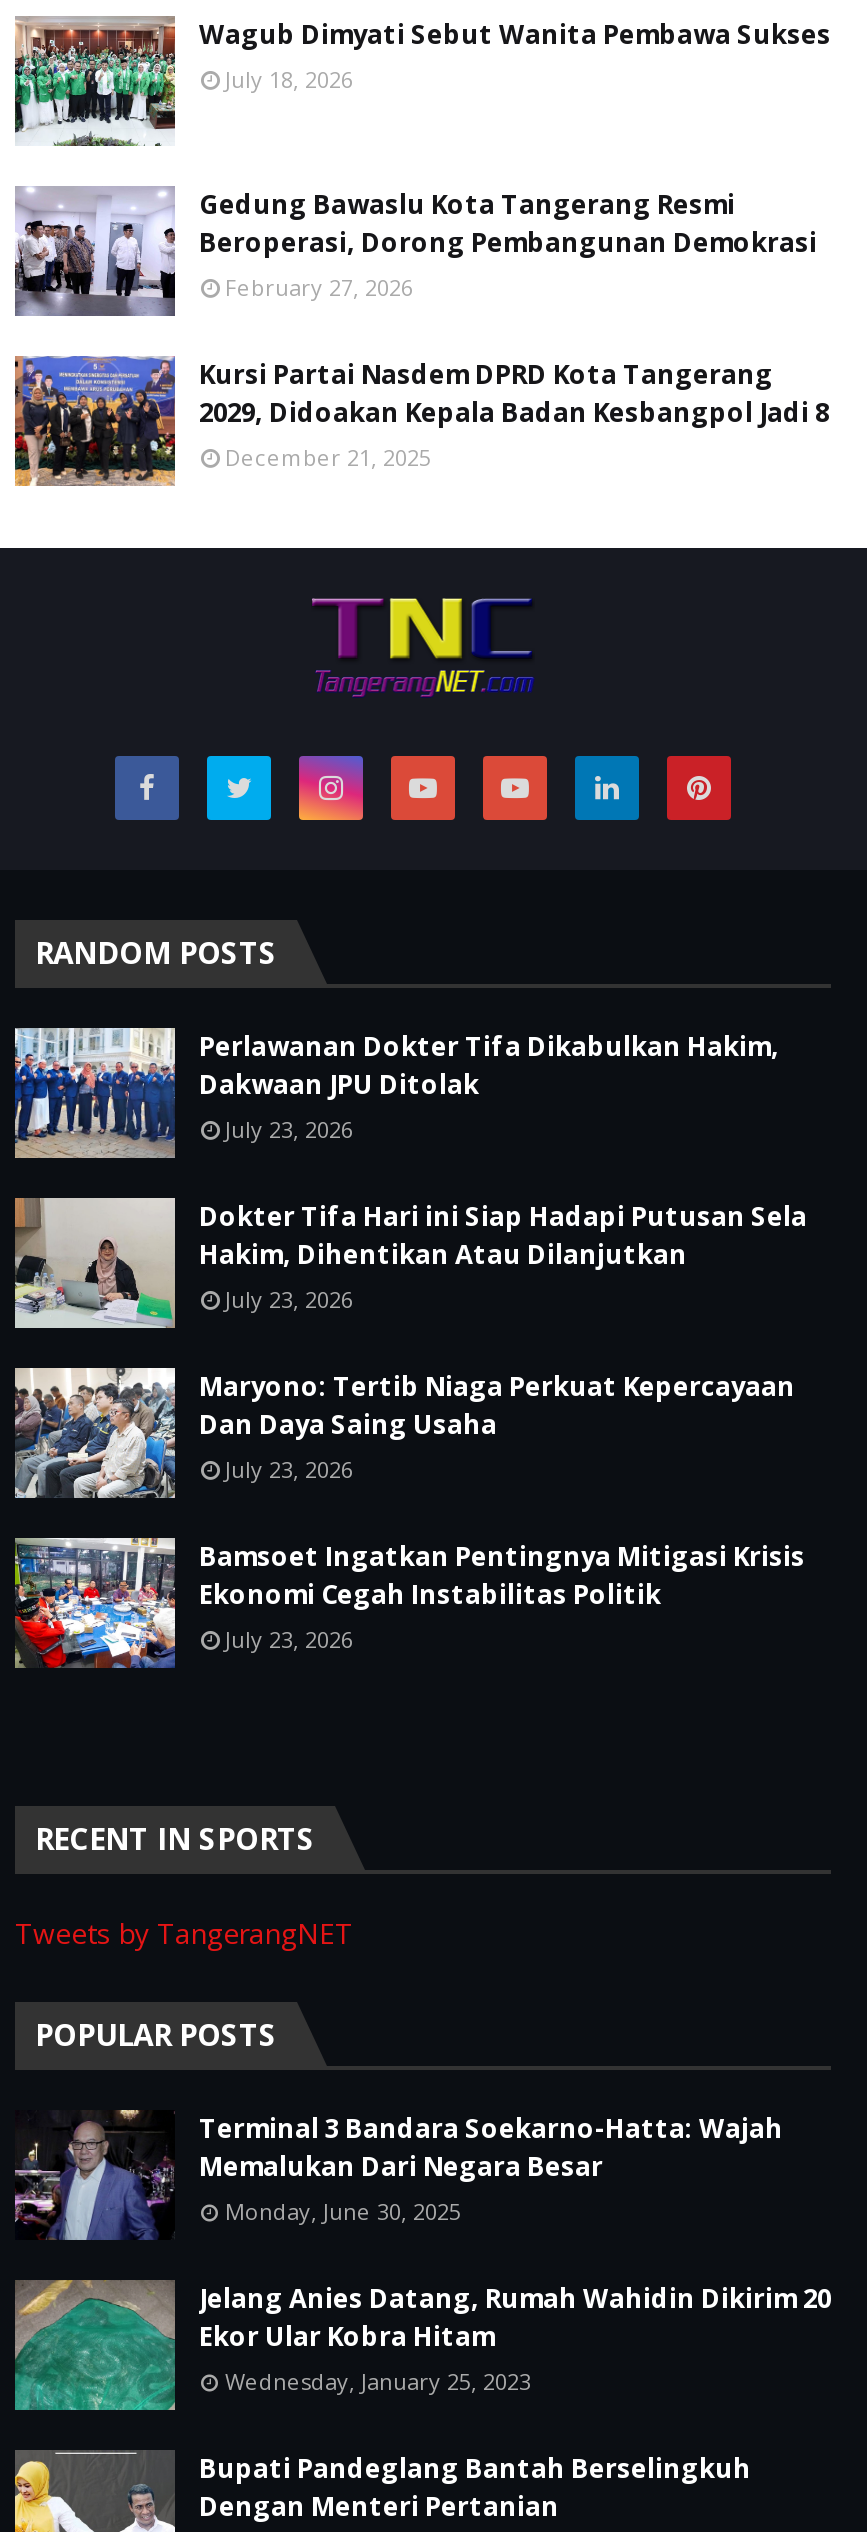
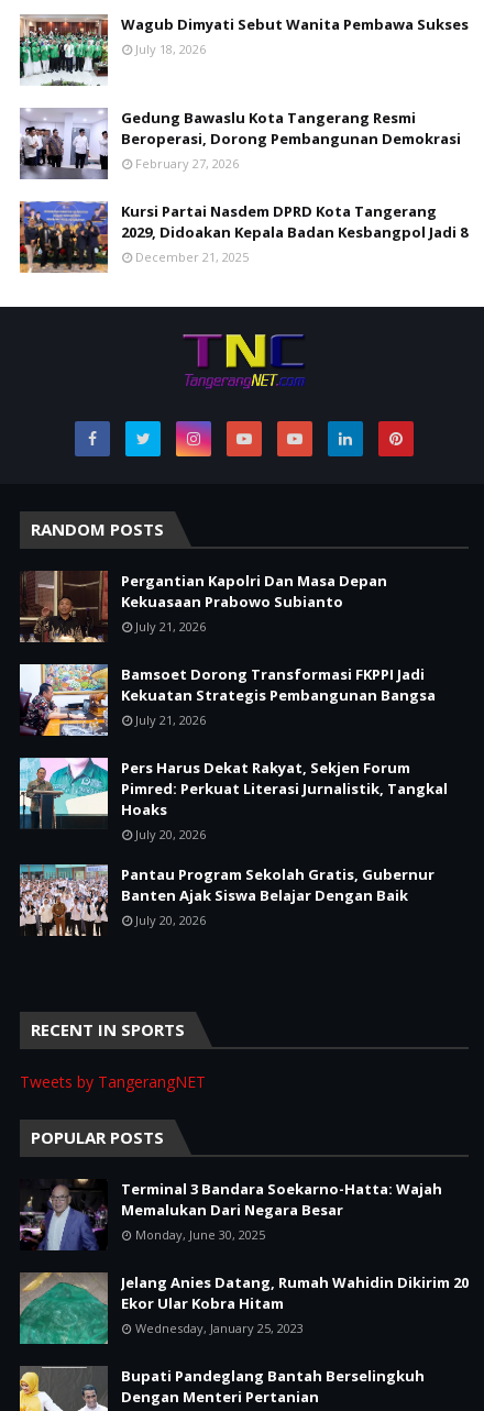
[13,1026,779,1160] [image] | Perlawanan Dokter Tifa Dikabulkan Hakim, | Dakwaan JPU Ditolak | July 23, 2026 -> [20,571,387,642] [image] | Pergantian Kapolri Dan Masa Depan | Kekuasaan Prabowo Subianto | July 21, 2026
[13,1196,807,1330] [image] | Dokter Tifa Hari ini Siap Hadapi Putusan Sela | Hakim, Dihentikan Atau Dilanjutkan | July 23, 2026 -> [19,663,436,737] [image] | Bamsoet Dorong Transformasi FKPPI Jadi | Kekuatan Strategis Pembangunan Bangsa | July 21, 2026
[13,1368,795,1500] [image] | Maryono: Tertib Niaga Perkuat Kepercayaan | Dan Daya Saing Usaha | July 23, 2026 -> [19,758,448,842] [image] | Pers Harus Dekat Rakyat, Sekjen Forum | Pimred: Perkuat Literasi Jurnalistik, Tangkal | Hoaks | July 20, 2026
[13,1536,805,1670] [image] | Bamsoet Ingatkan Pentingnya Mitigasi Krisis | Ekonomi Cegah Instabilitas Politik | July 23, 2026 -> [19,863,435,937] [image] | Pantau Program Sekolah Gratis, Gubernur | Banten Ajak Siswa Belajar Dengan Baik | July 20, 2026

